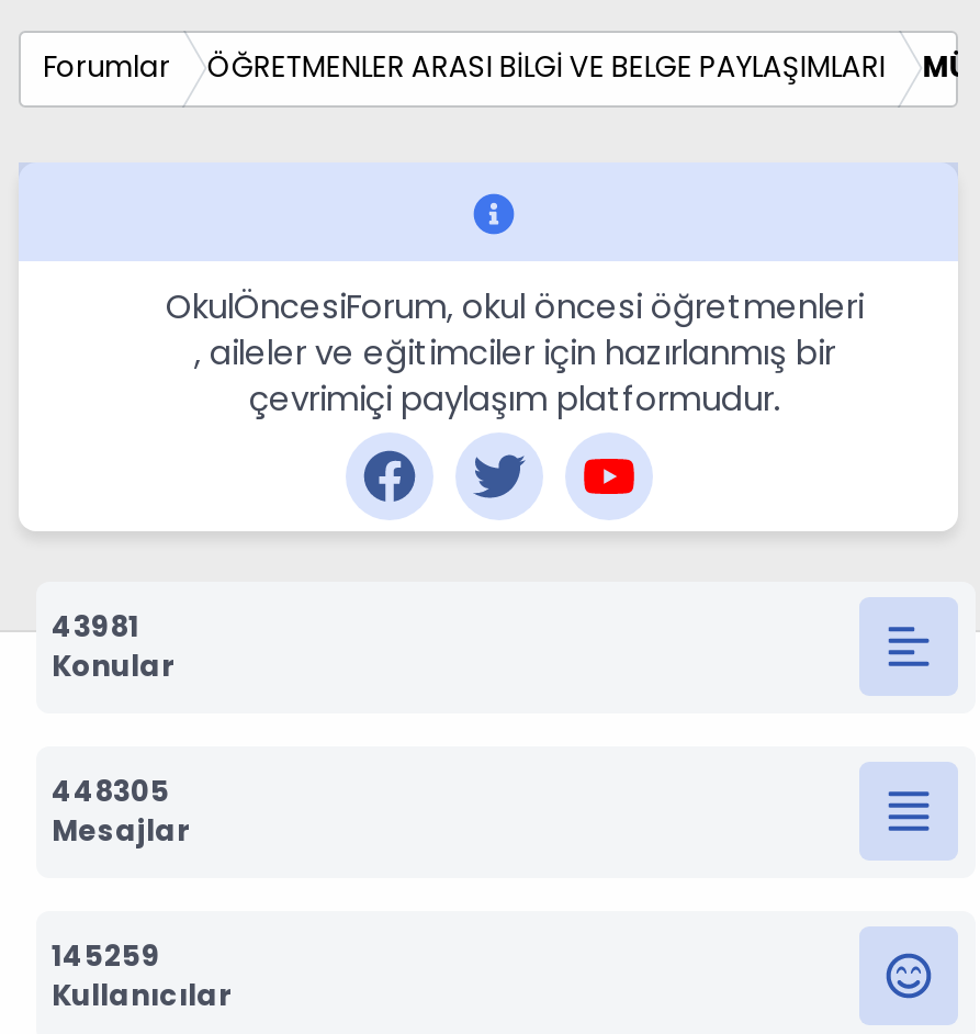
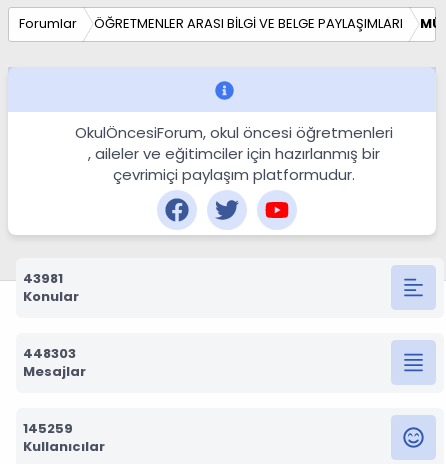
[52,770,170,812] 448305 -> [23,344,76,363] 448303

